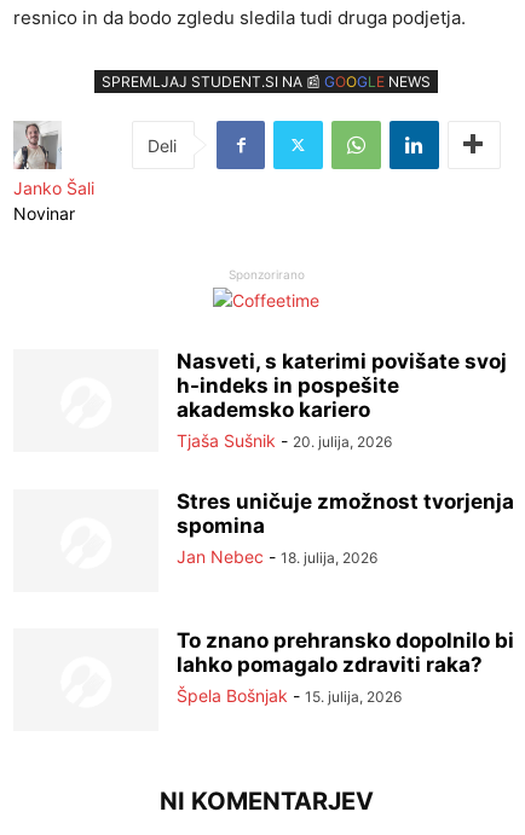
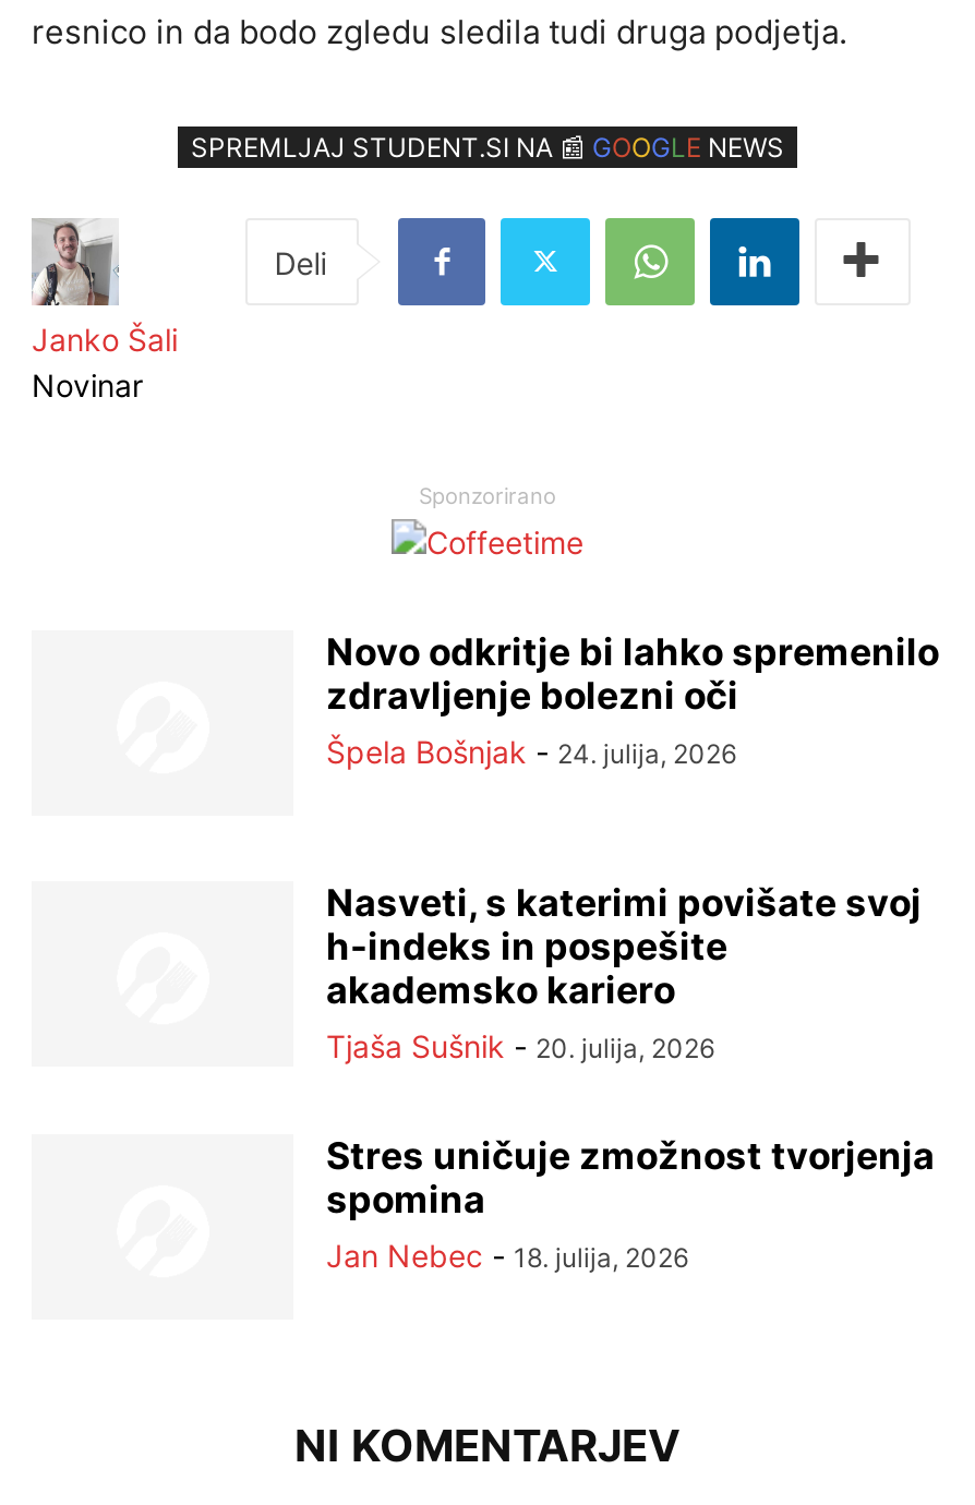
none -> [326,629,939,769] Novo odkritje bi lahko spremenilo | zdravljenje bolezni oči | Špela Bošnjak - 24. julija, 2026
moved [177,349,514,566] -> [326,880,935,1273]: Nasveti, s katerimi povišate svoj | h-indeks in pospešite | akademsko kariero | Tjaša Sušnik - 20. julija, 2026 | Stres uničuje zmožnost tvorjenja | spomina | Jan Nebec - 18. julija, 2026
[177,628,514,705] To znano prehransko dopolnilo bi | lahko pomagalo zdraviti raka? | Špela Bošnjak - 15. julija, 2026 -> none

